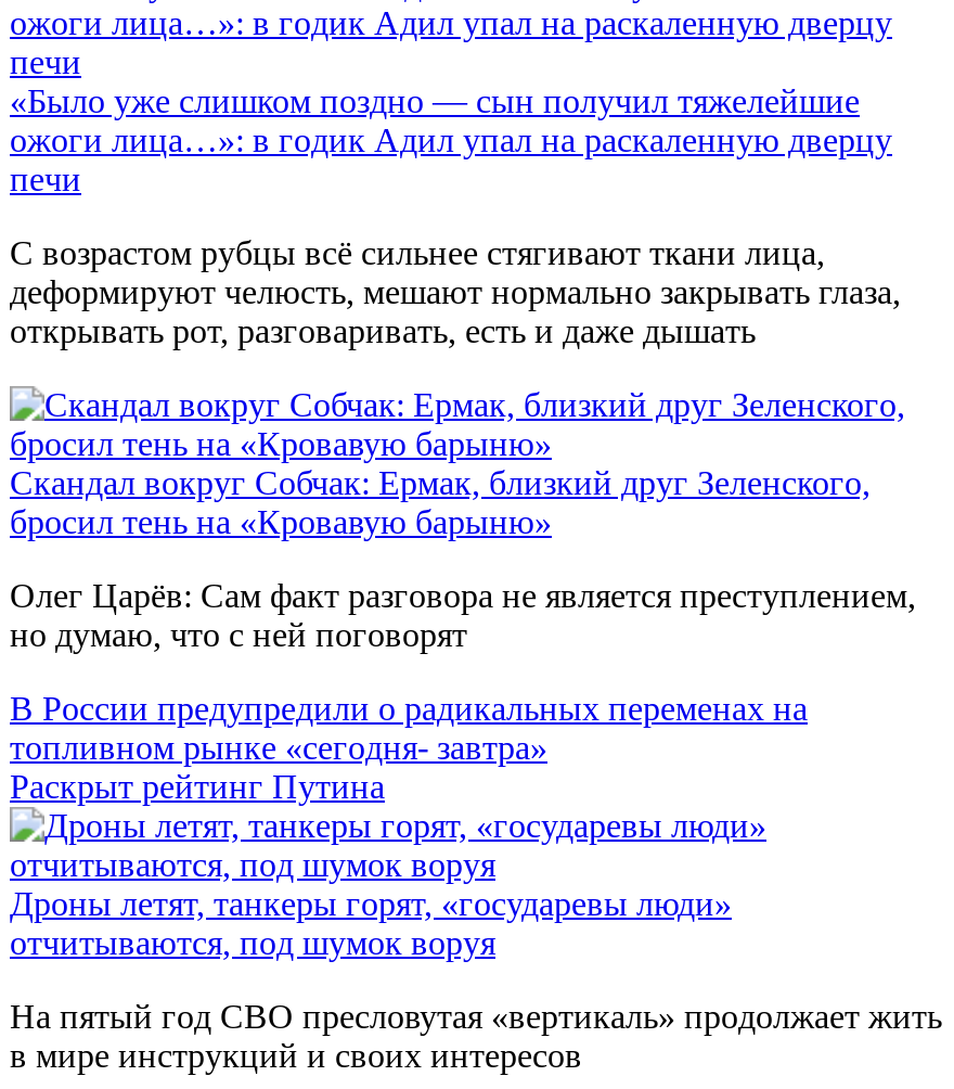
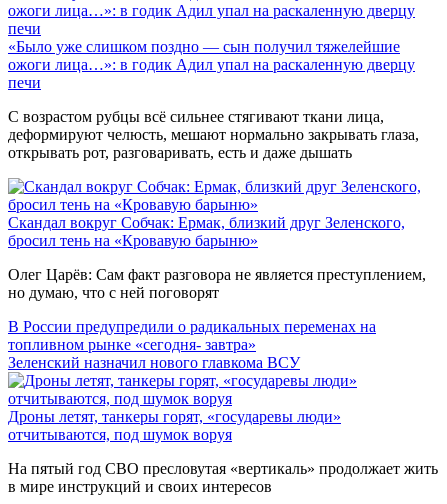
[10,768,385,804] Раскрыт рейтинг Путина -> [8,354,300,371] Зеленский назначил нового главкома ВСУ

